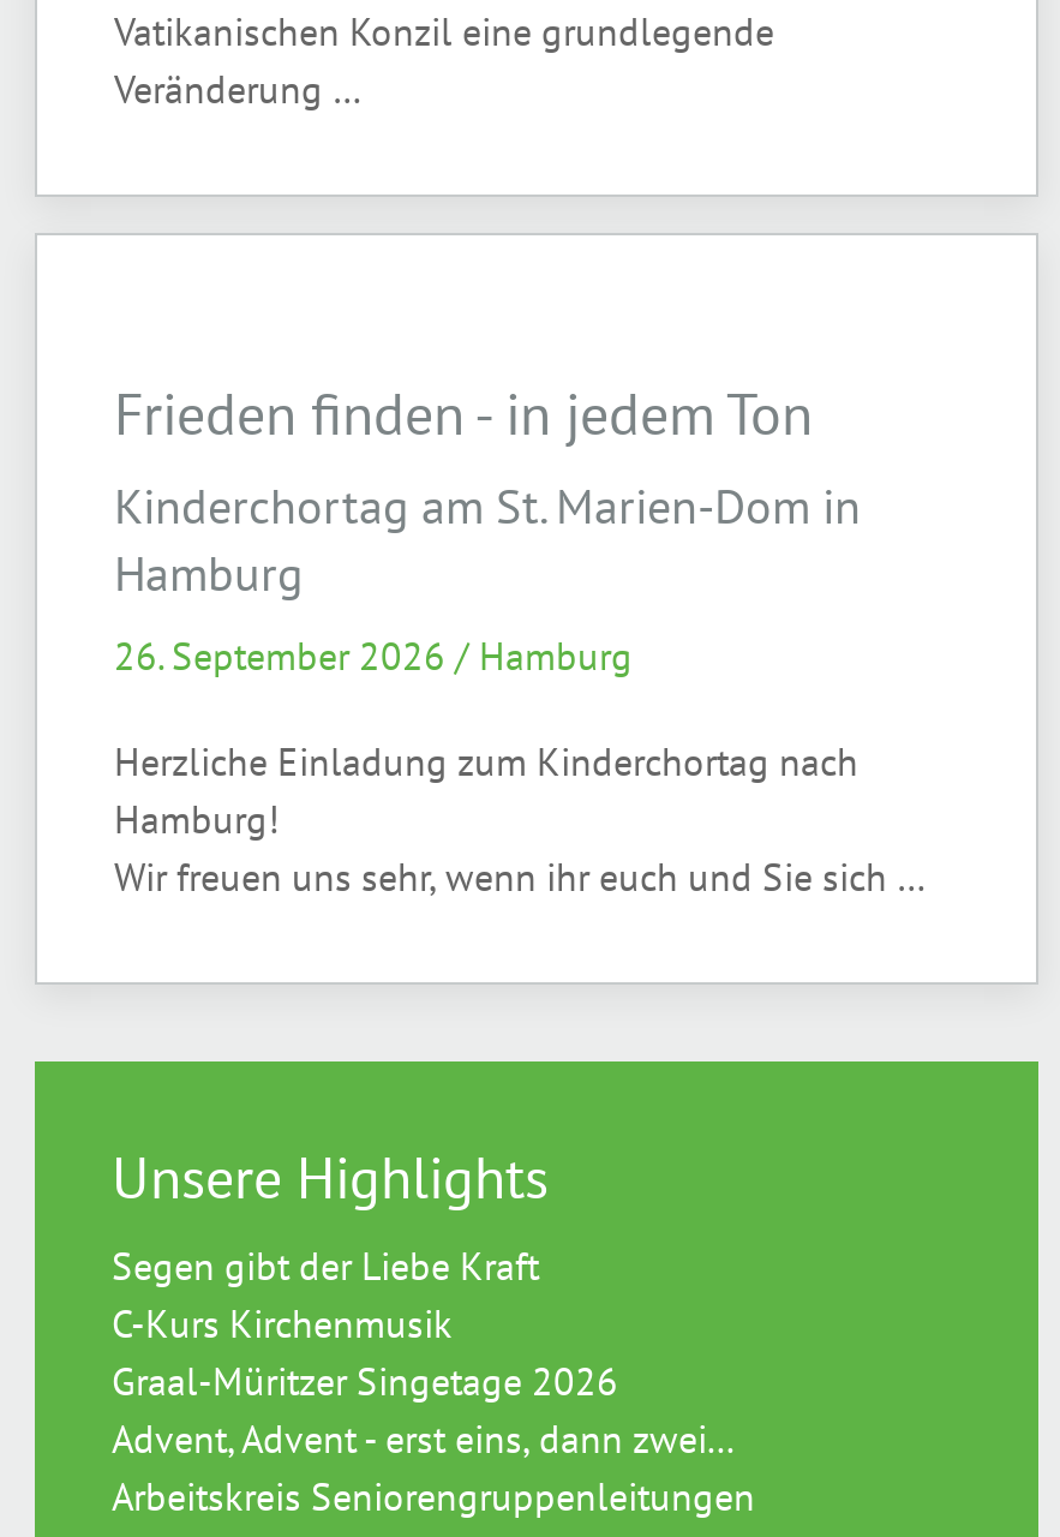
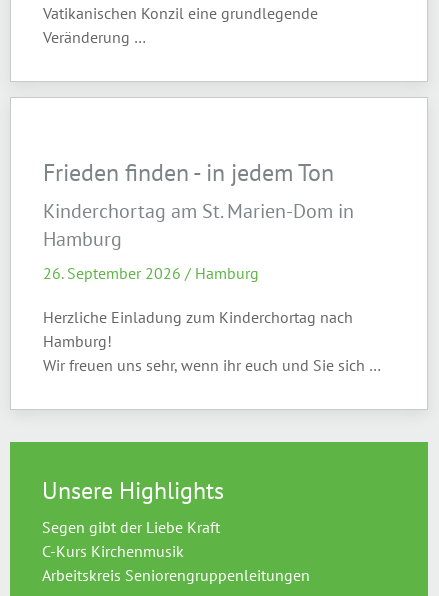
[112,1357,733,1463] Graal-Müritzer Singetage 2026 | Advent, Advent - erst eins, dann zwei... -> none

